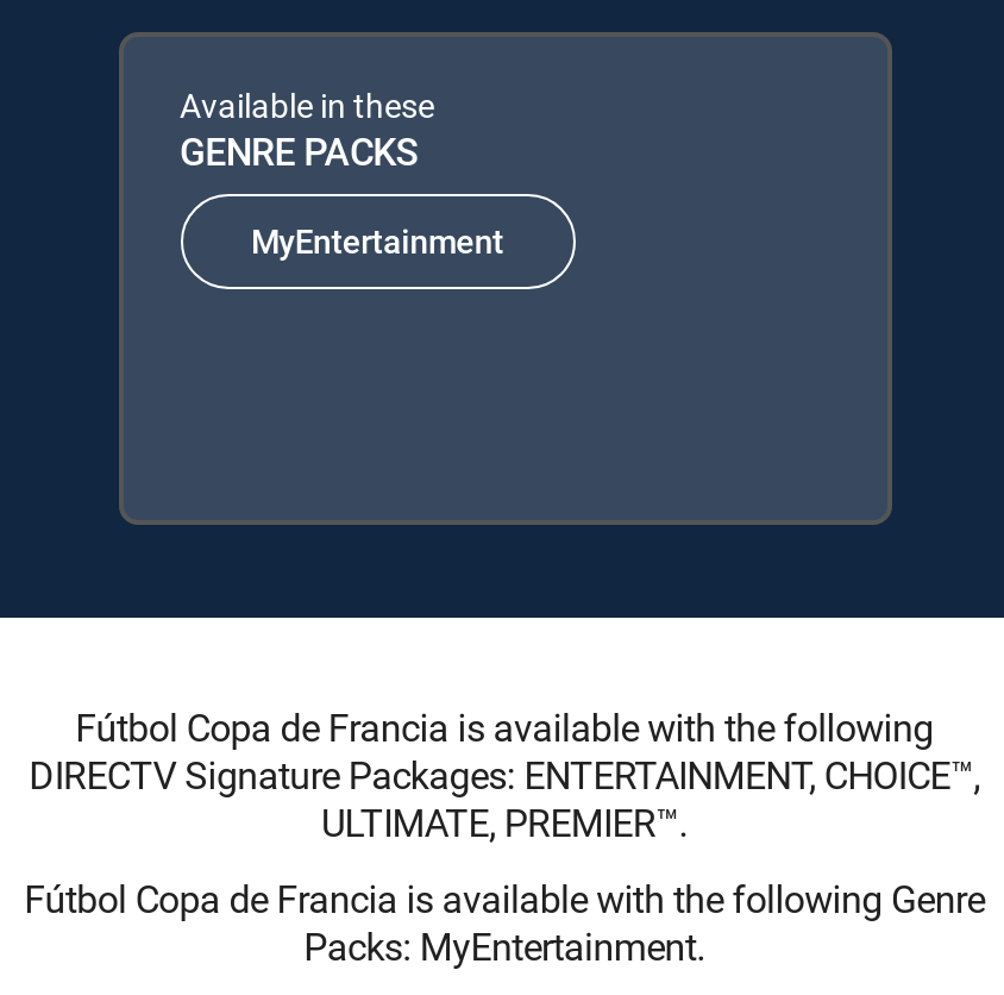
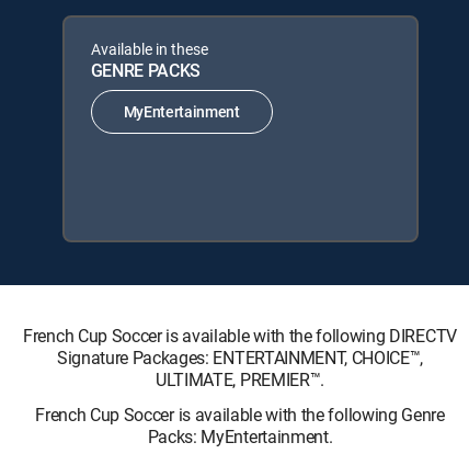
[29,700,980,800] Fútbol Copa de Francia is available with the following | DIRECTV Signature Packages: ENTERTAINMENT, CHOICE™, -> [23,323,457,369] French Cup Soccer is available with the following DIRECTV | Signature Packages: ENTERTAINMENT, CHOICE™,
[24,871,985,924] Fútbol Copa de Francia is available with the following Genre -> [35,402,445,426] French Cup Soccer is available with the following Genre

